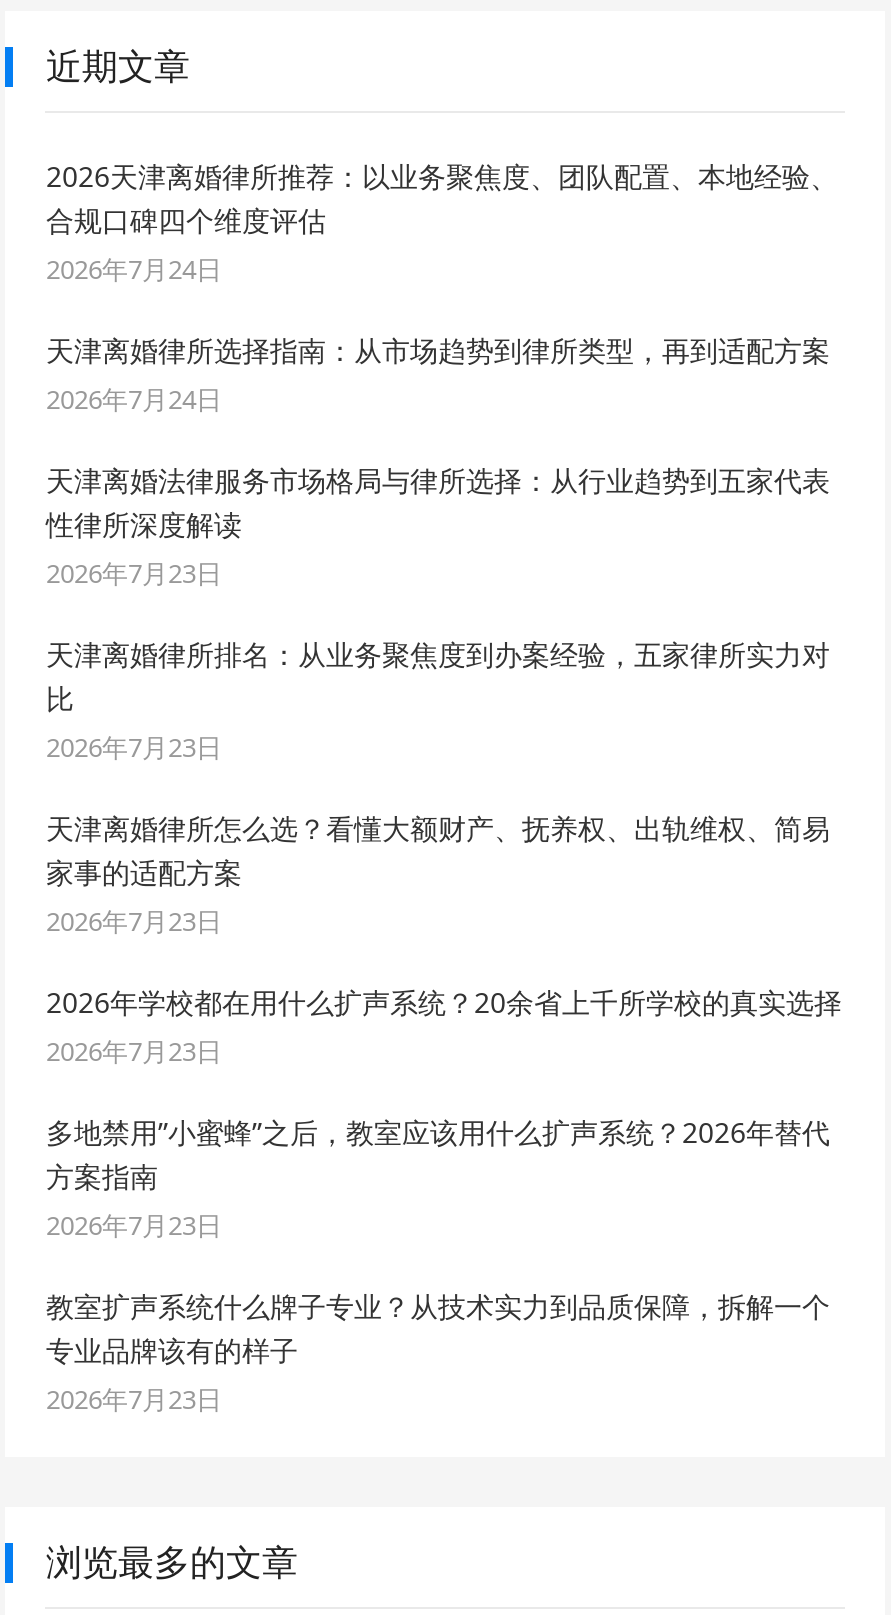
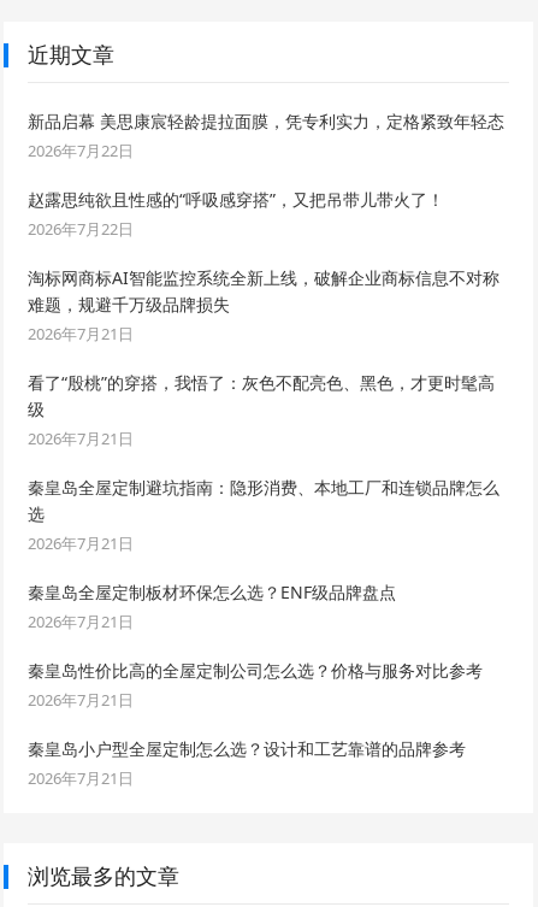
[46,157,838,287] 2026天津离婚律所推荐：以业务聚焦度、团队配置、本地经验、 | 合规口碑四个维度评估 | 2026年7月24日 -> [28,110,505,161] 新品启幕 美思康宸轻龄提拉面膜，凭专利实力，定格紧致年轻态 | 2026年7月22日
[46,331,830,417] 天津离婚律所选择指南：从市场趋势到律所类型，再到适配方案 | 2026年7月24日 -> [28,188,445,240] 赵露思纯欲且性感的“呼吸感穿搭”，又把吊带儿带火了！ | 2026年7月22日
[46,461,830,591] 天津离婚法律服务市场格局与律所选择：从行业趋势到五家代表 | 性律所深度解读 | 2026年7月23日 -> [28,266,500,344] 淘标网商标AI智能监控系统全新上线，破解企业商标信息不对称 | 难题，规避千万级品牌损失 | 2026年7月21日
[46,635,830,765] 天津离婚律所排名：从业务聚焦度到办案经验，五家律所实力对 | 比 | 2026年7月23日 -> [28,371,495,449] 看了“殷桃”的穿搭，我悟了：灰色不配亮色、黑色，才更时髦高 | 级 | 2026年7月21日
[46,809,830,939] 天津离婚律所怎么选？看懂大额财产、抚养权、出轨维权、简易 | 家事的适配方案 | 2026年7月23日 -> [28,476,500,554] 秦皇岛全屋定制避坑指南：隐形消费、本地工厂和连锁品牌怎么 | 选 | 2026年7月21日
[46,983,842,1069] 2026年学校都在用什么扩声系统？20余省上千所学校的真实选择 | 2026年7月23日 -> [28,581,397,632] 秦皇岛全屋定制板材环保怎么选？ENF级品牌盘点 | 2026年7月21日
[46,1113,830,1243] 多地禁用”小蜜蜂”之后，教室应该用什么扩声系统？2026年替代 | 方案指南 | 2026年7月23日 -> [28,659,483,711] 秦皇岛性价比高的全屋定制公司怎么选？价格与服务对比参考 | 2026年7月21日
[46,1287,830,1417] 教室扩声系统什么牌子专业？从技术实力到品质保障，拆解一个 | 专业品牌该有的样子 | 2026年7月23日 -> [28,737,466,789] 秦皇岛小户型全屋定制怎么选？设计和工艺靠谱的品牌参考 | 2026年7月21日

